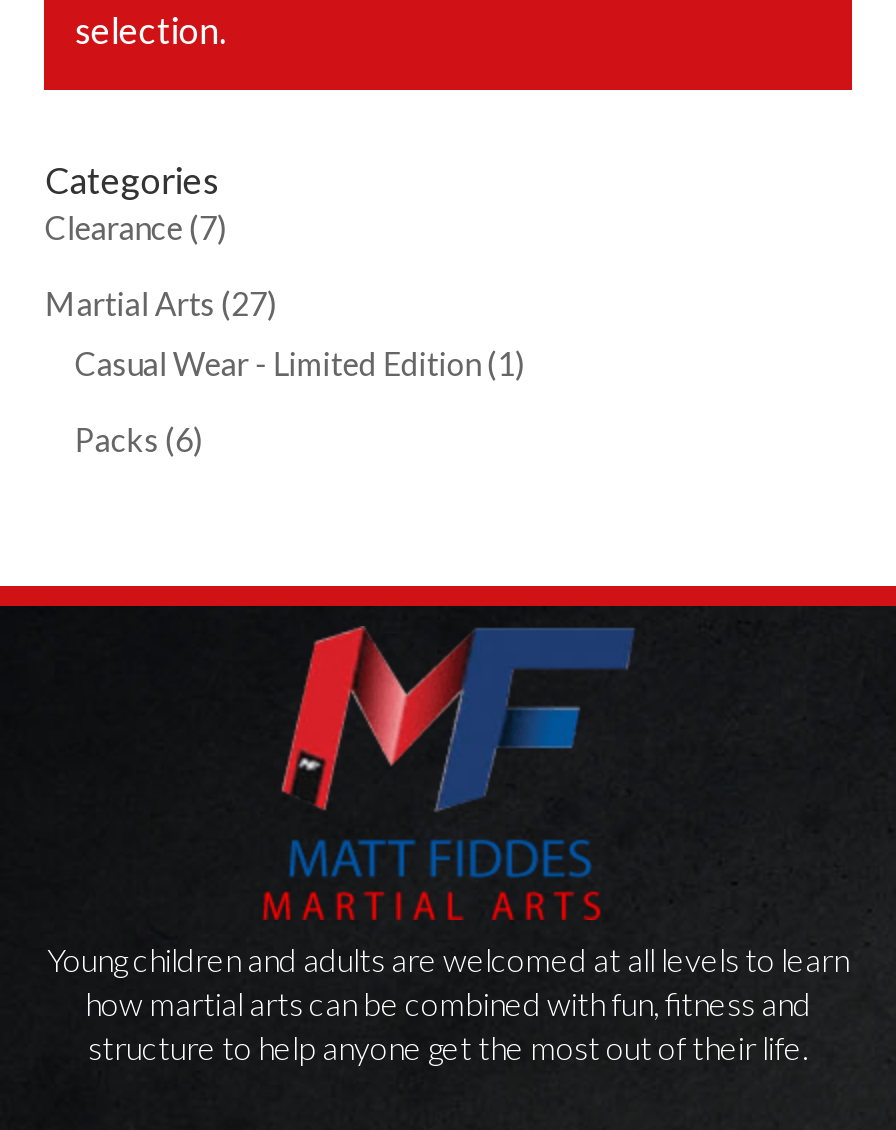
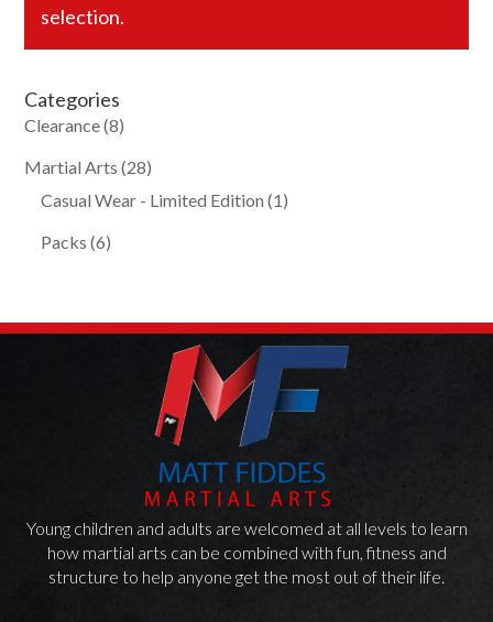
[45,208,227,246] Clearance (7) -> [25,114,125,135] Clearance (8)
[45,284,277,322] Martial Arts (27) -> [25,156,152,177] Martial Arts (28)

